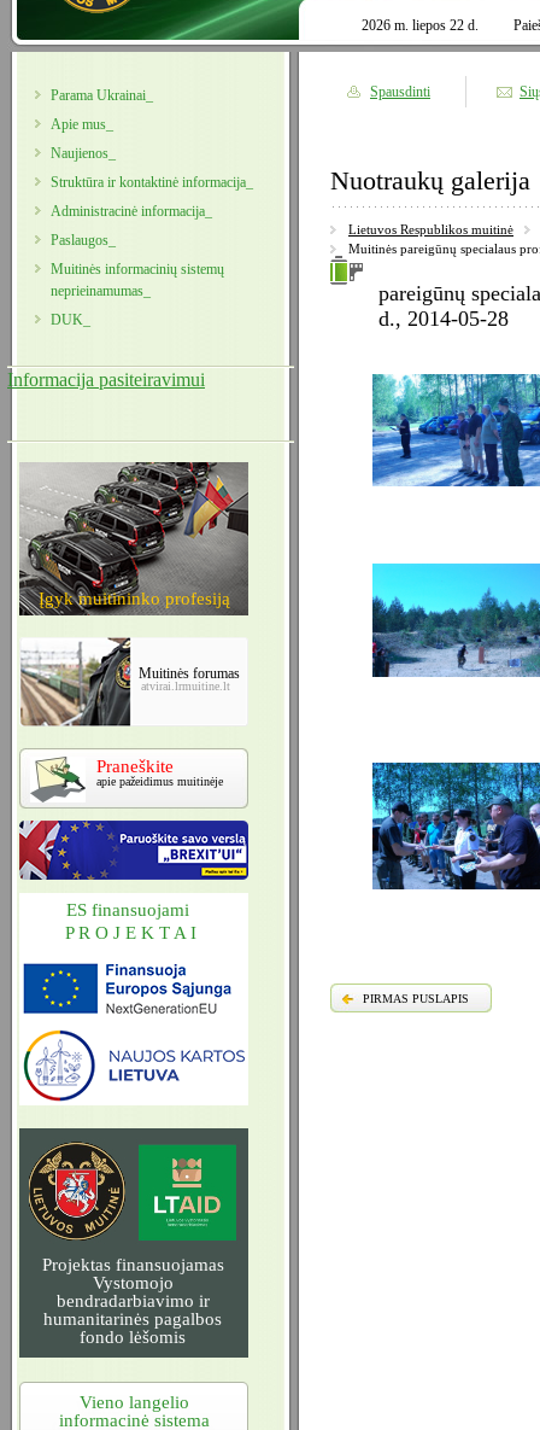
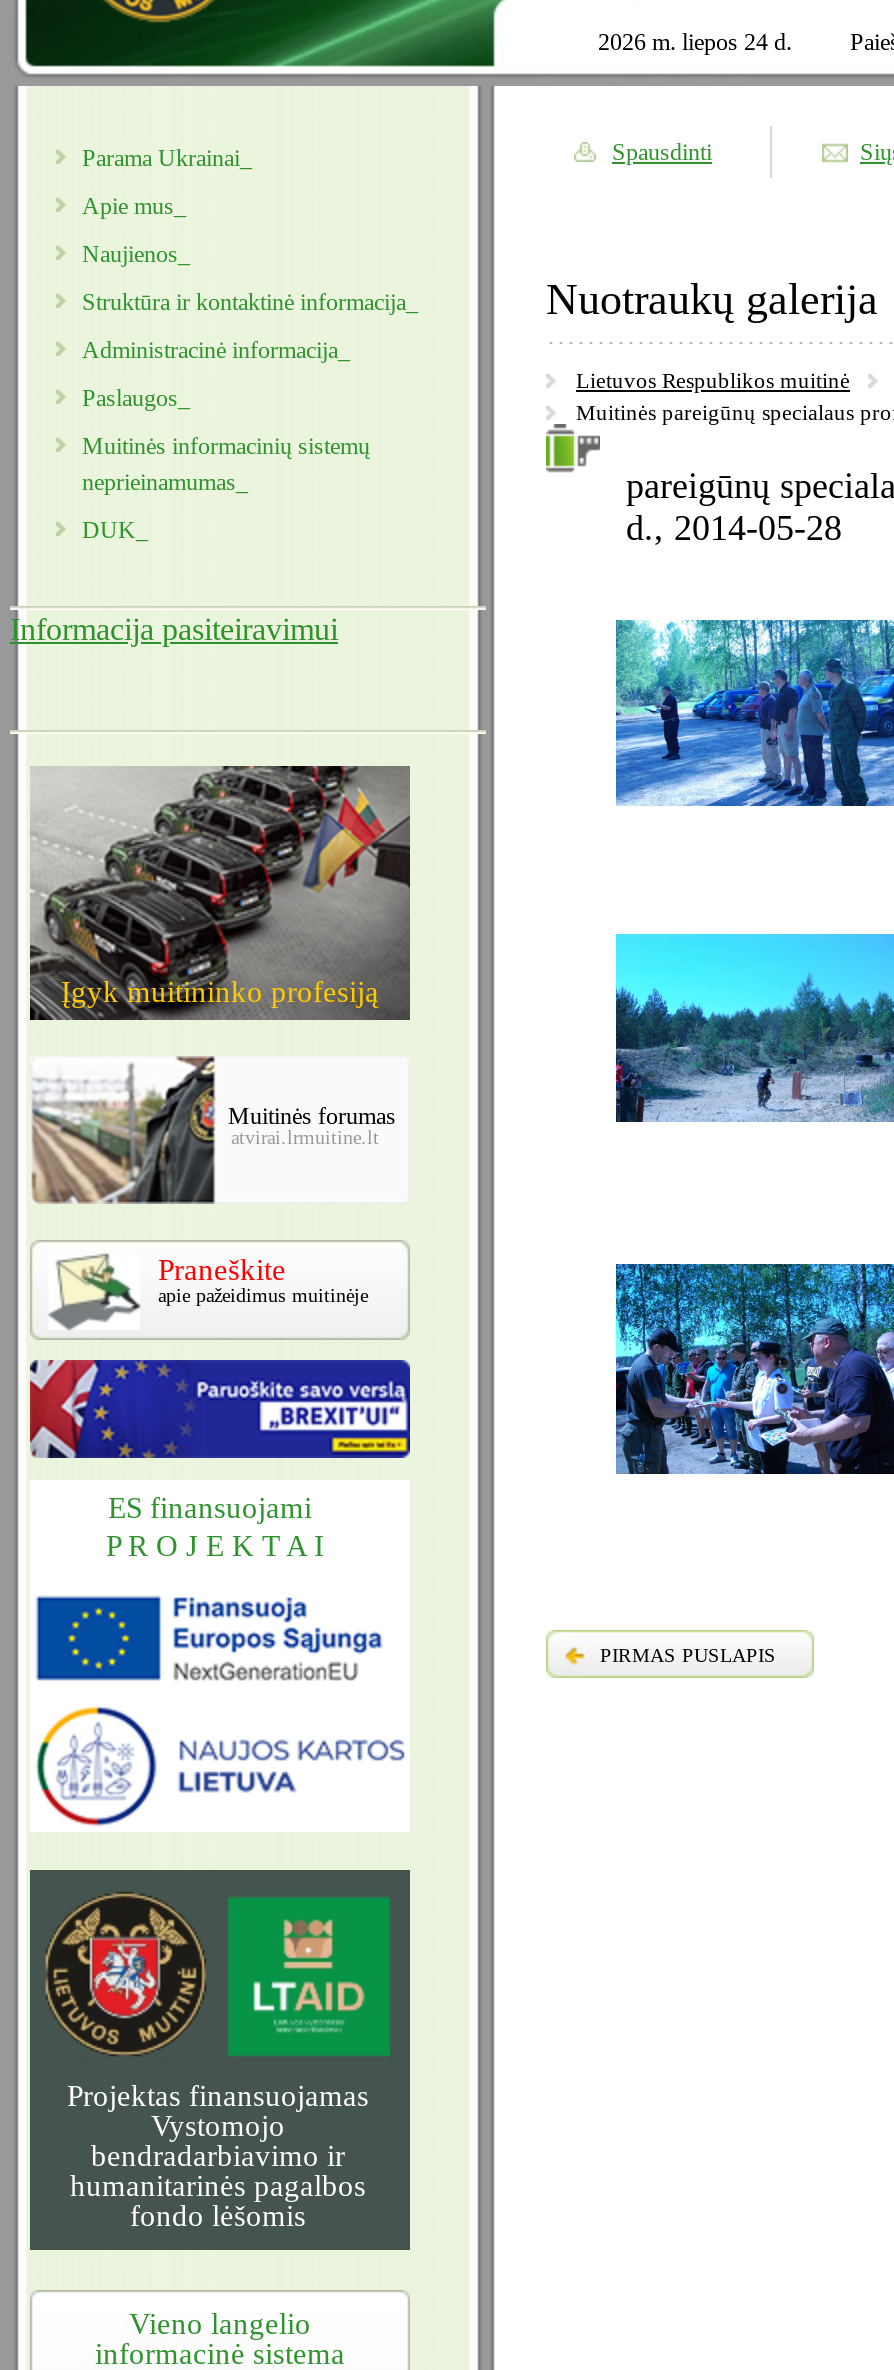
[362,17,479,34] 2026 m. liepos 22 d. -> [598,28,792,56] 2026 m. liepos 24 d.

